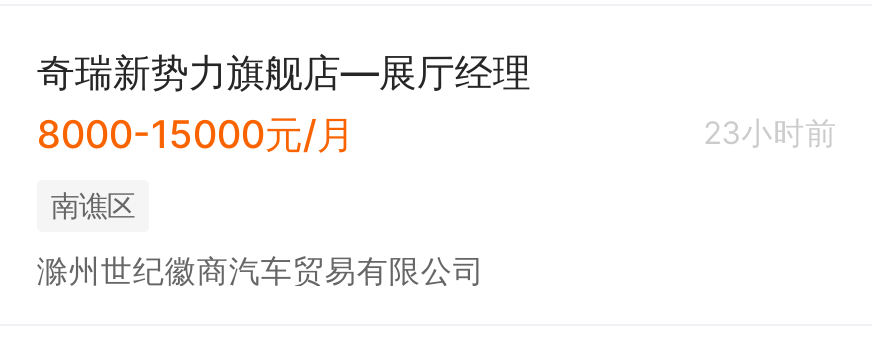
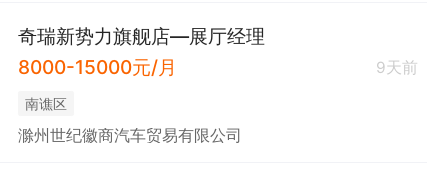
[703,114,837,152] 23小时前 -> [376,58,418,77] 9天前

